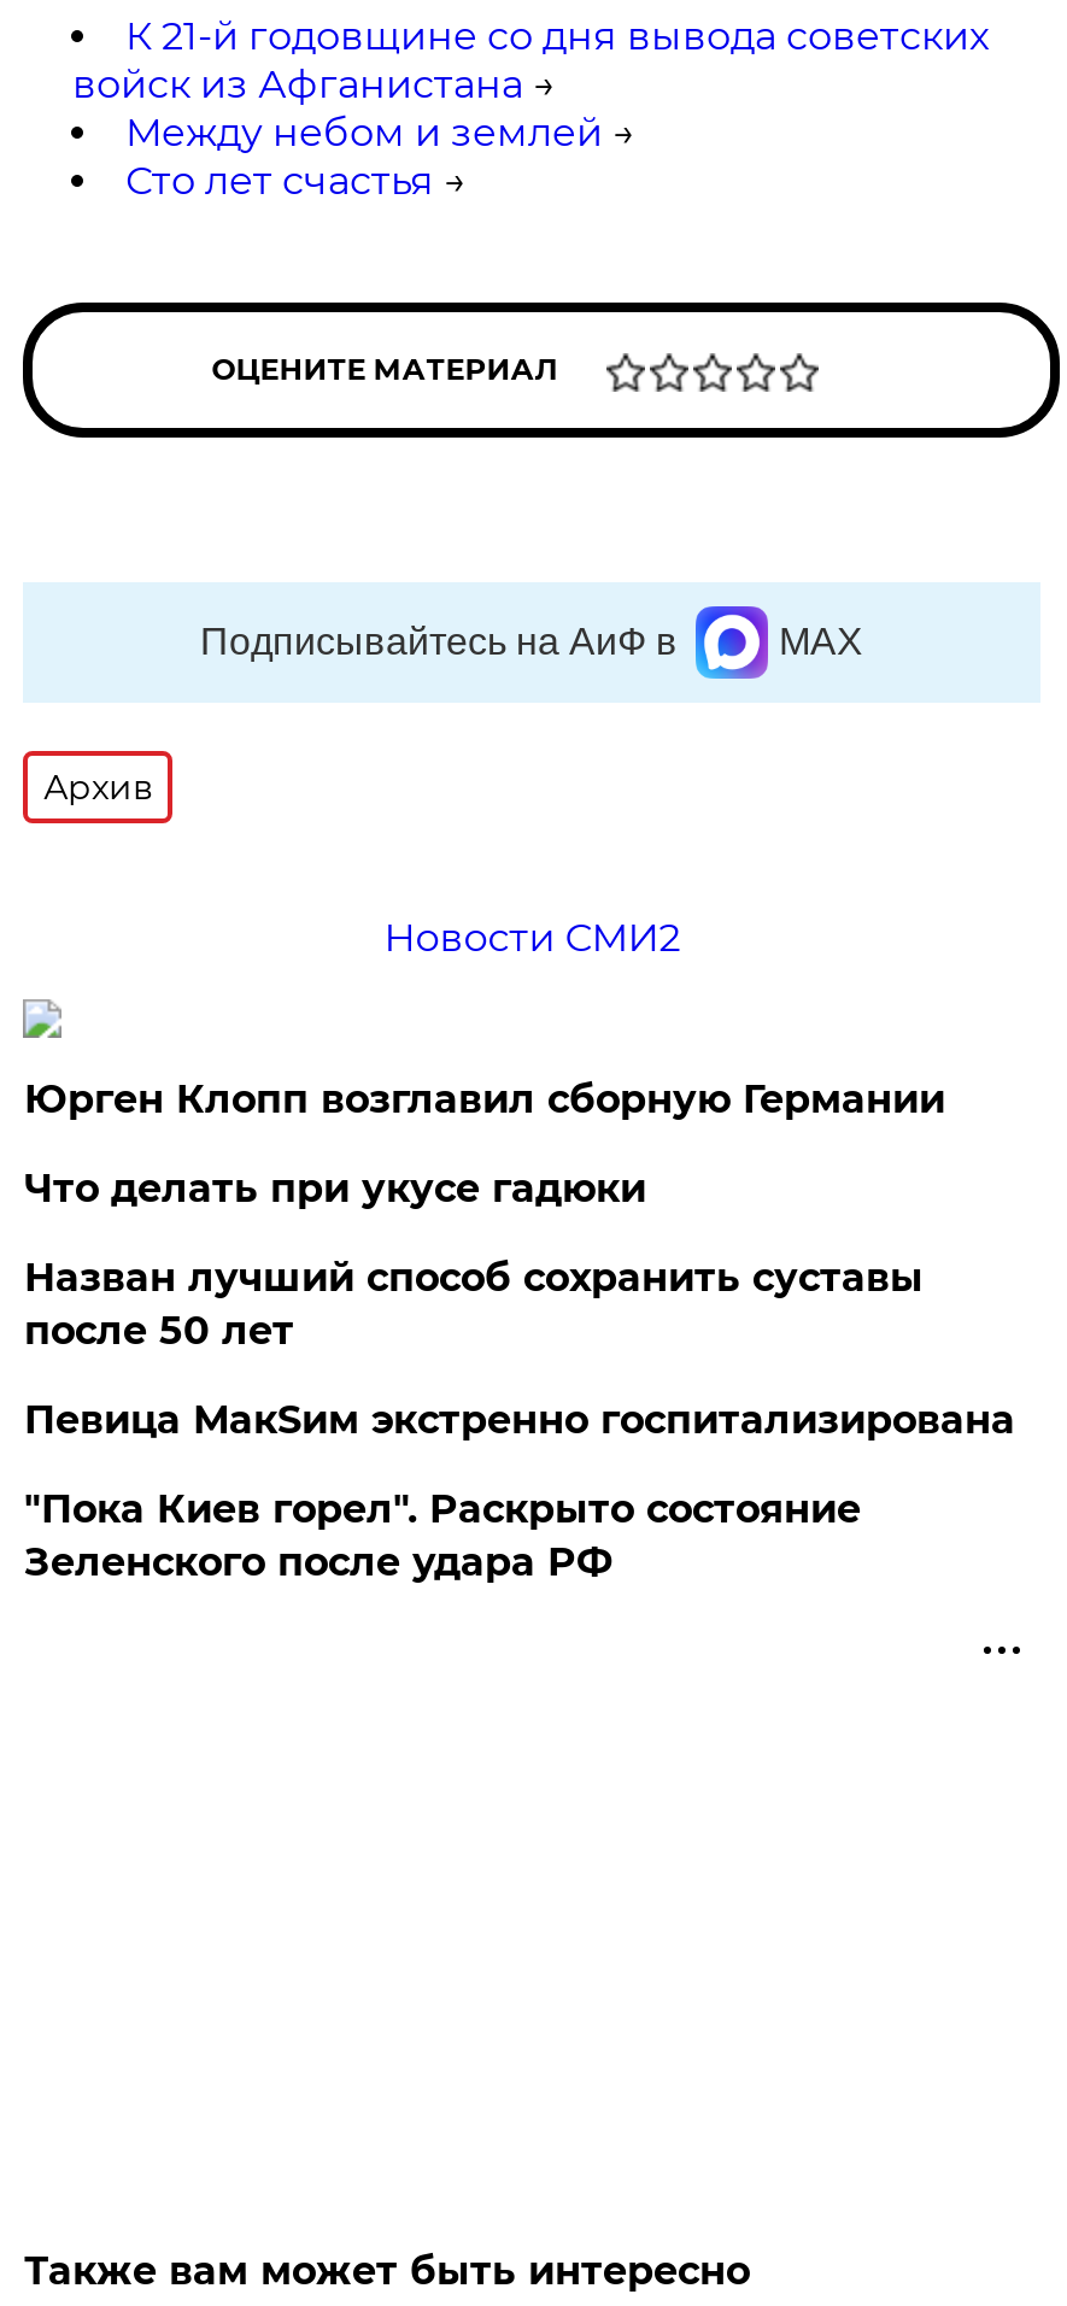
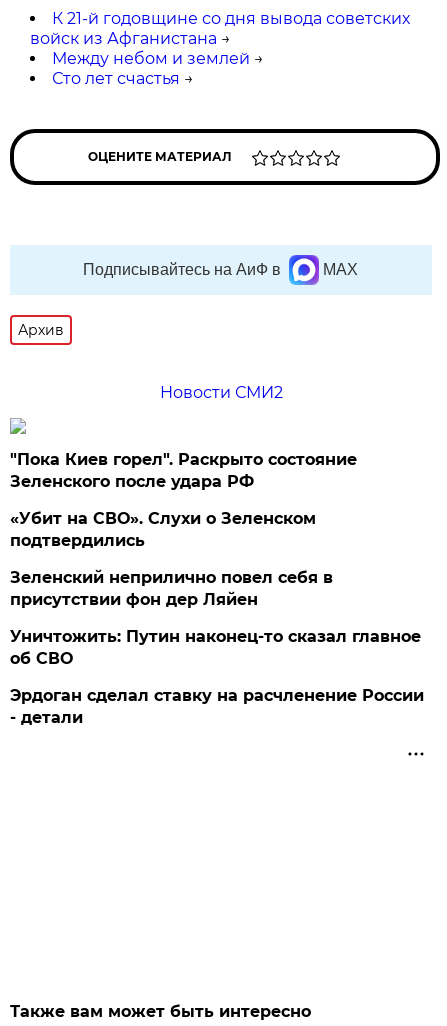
[24,1076,1015,1443] Юрген Клопп возглавил сборную Германии | Что делать при укусе гадюки | Назван лучший способ сохранить суставы | после 50 лет | Певица МакSим экстренно госпитализирована -> none
moved [24,1486,861,1585] -> [10,450,357,491]: "Пока Киев горел". Раскрыто состояние | Зеленского после удара РФ
none -> [10,509,424,727] «Убит на СВО». Слухи о Зеленском | подтвердились | Зеленский неприлично повел cебя в | присутствии фон дер Ляйен | Уничтожить: Путин наконец-то сказал главное | об СВО | Эрдоган сделал ставку на расчленение России | - детали

